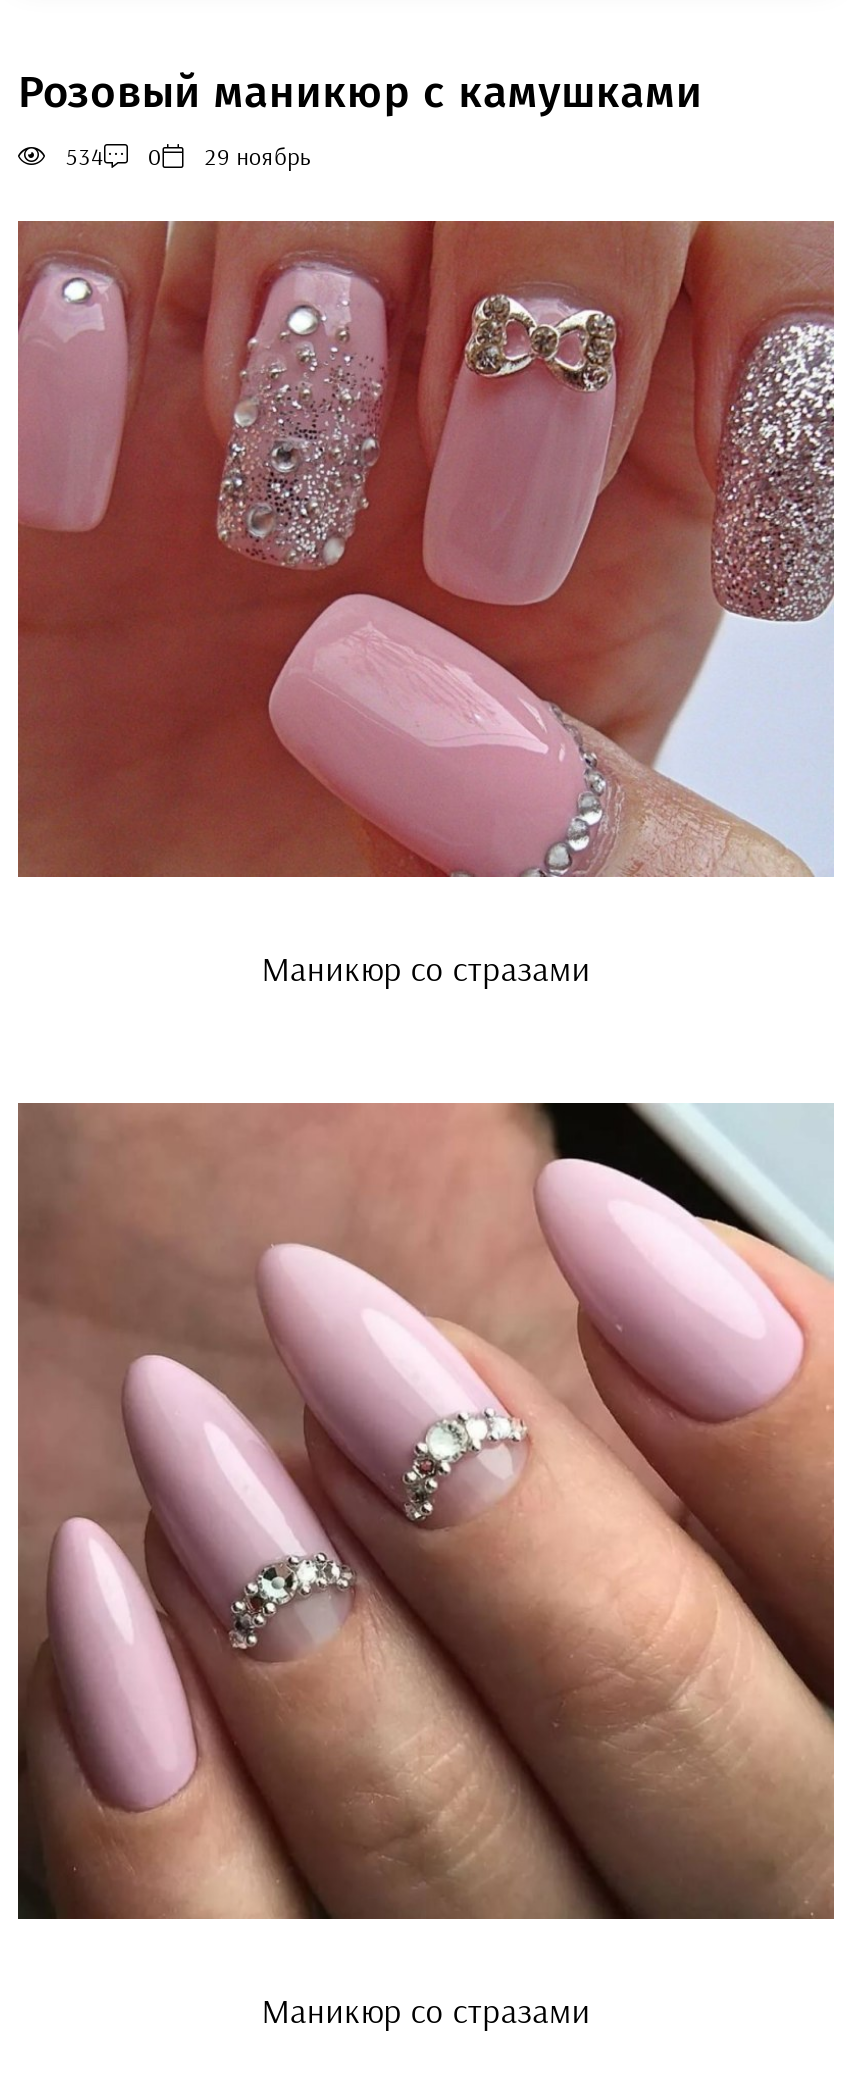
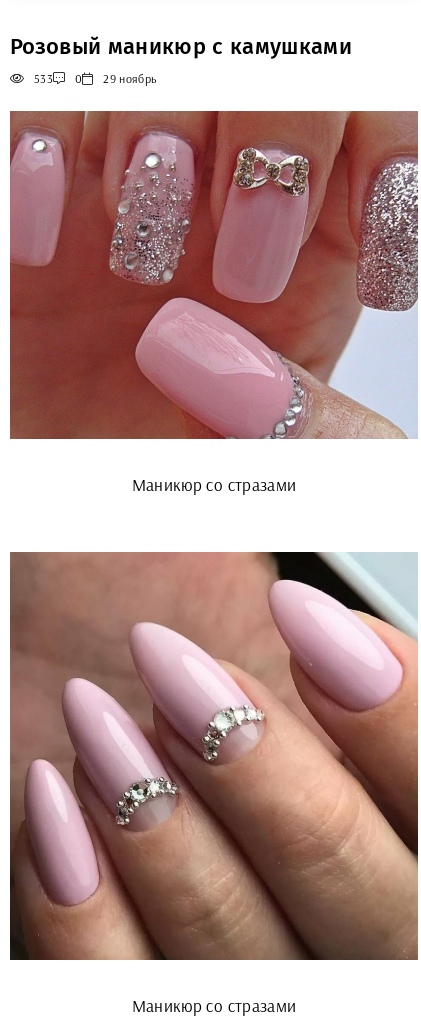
[66,141,310,171] 534 0 29 ноябрь -> [34,71,156,86] 533 0 29 ноябрь

